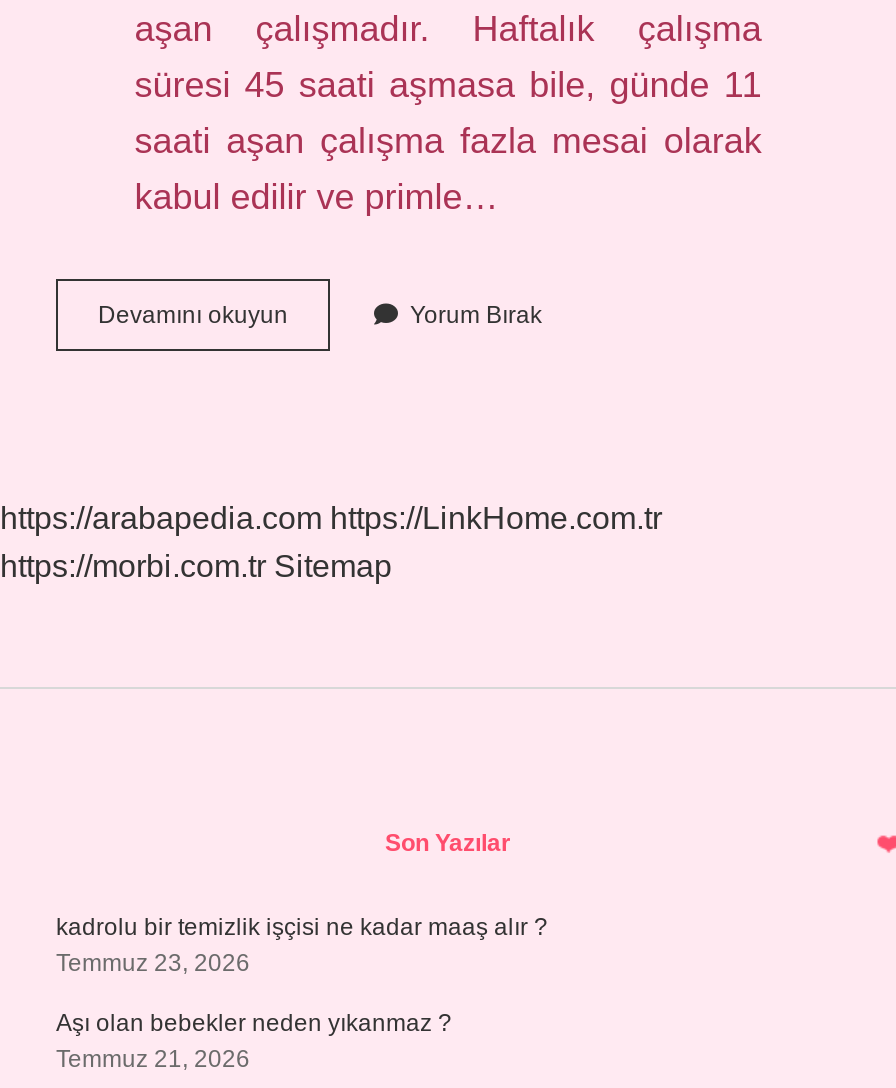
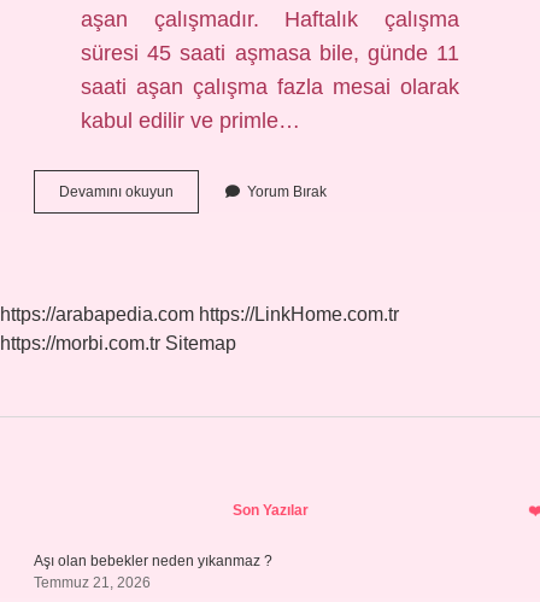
[56,913,548,977] kadrolu bir temizlik işçisi ne kadar maaş alır ? | Temmuz 23, 2026 -> none

